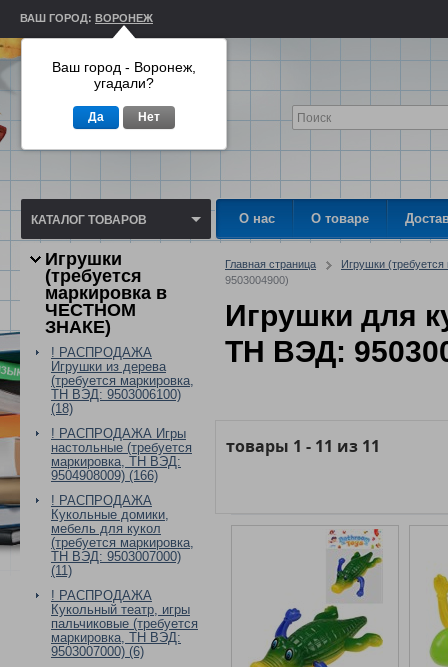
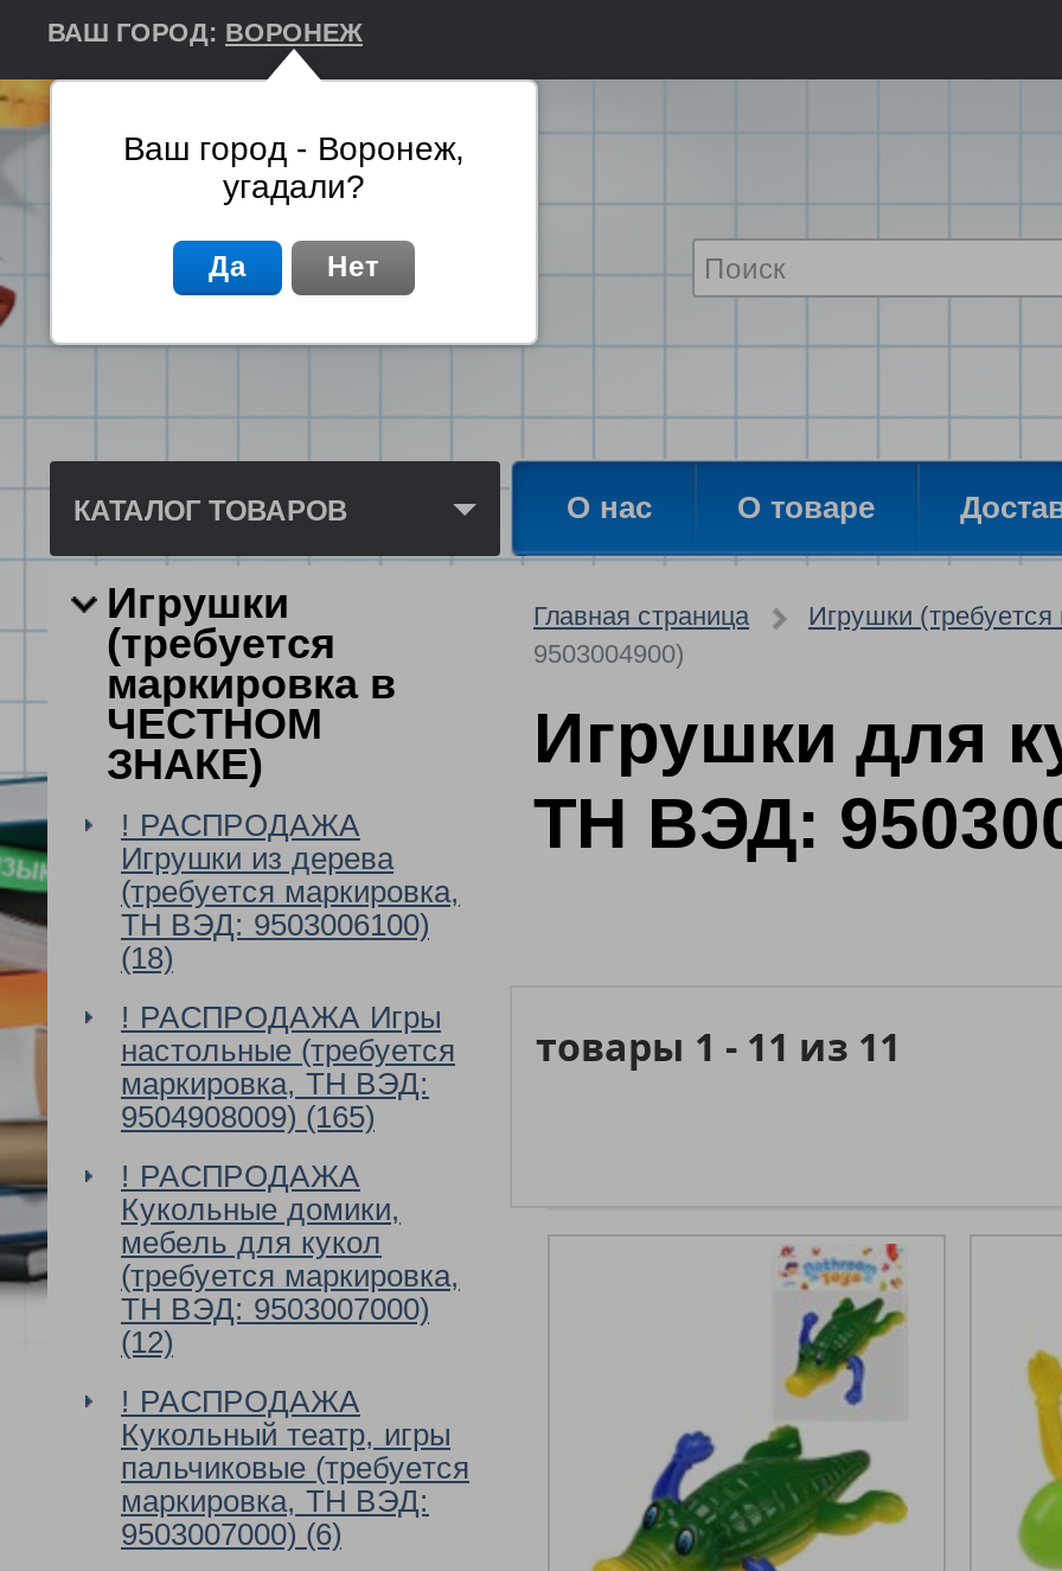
[51,468,158,483] 9504908009) (166) -> [121,1099,375,1135] 9504908009) (165)
[51,563,72,578] (11) -> [121,1325,173,1360] (12)

